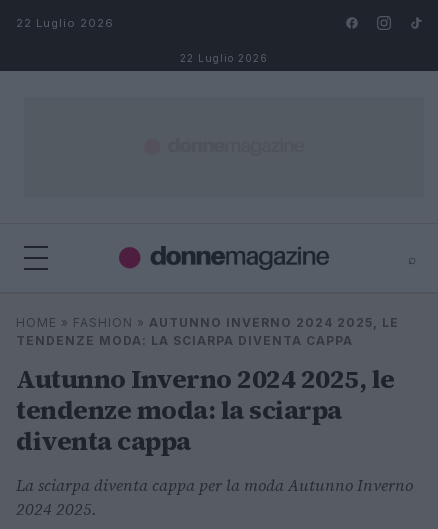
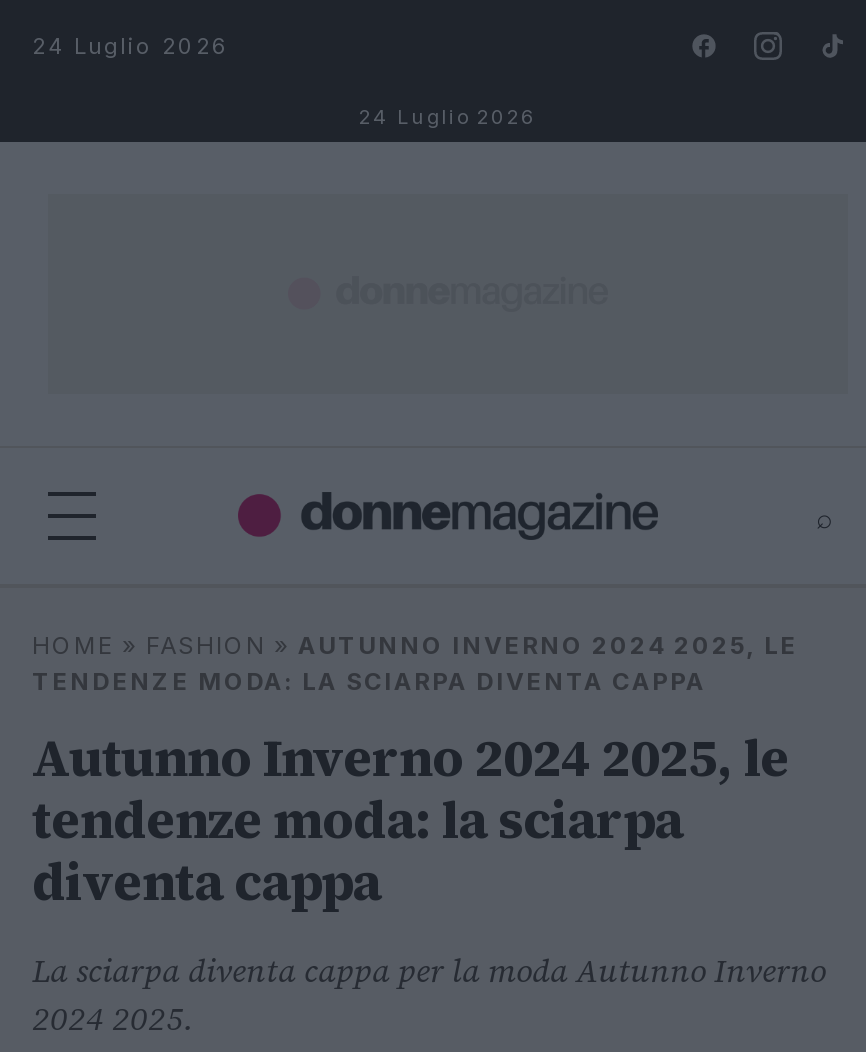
[16,16,114,30] 22 Luglio 2026 -> [32,32,230,60] 24 Luglio 2026
[180,52,268,64] 22 Luglio 2026 -> [359,104,537,128] 24 Luglio 2026

